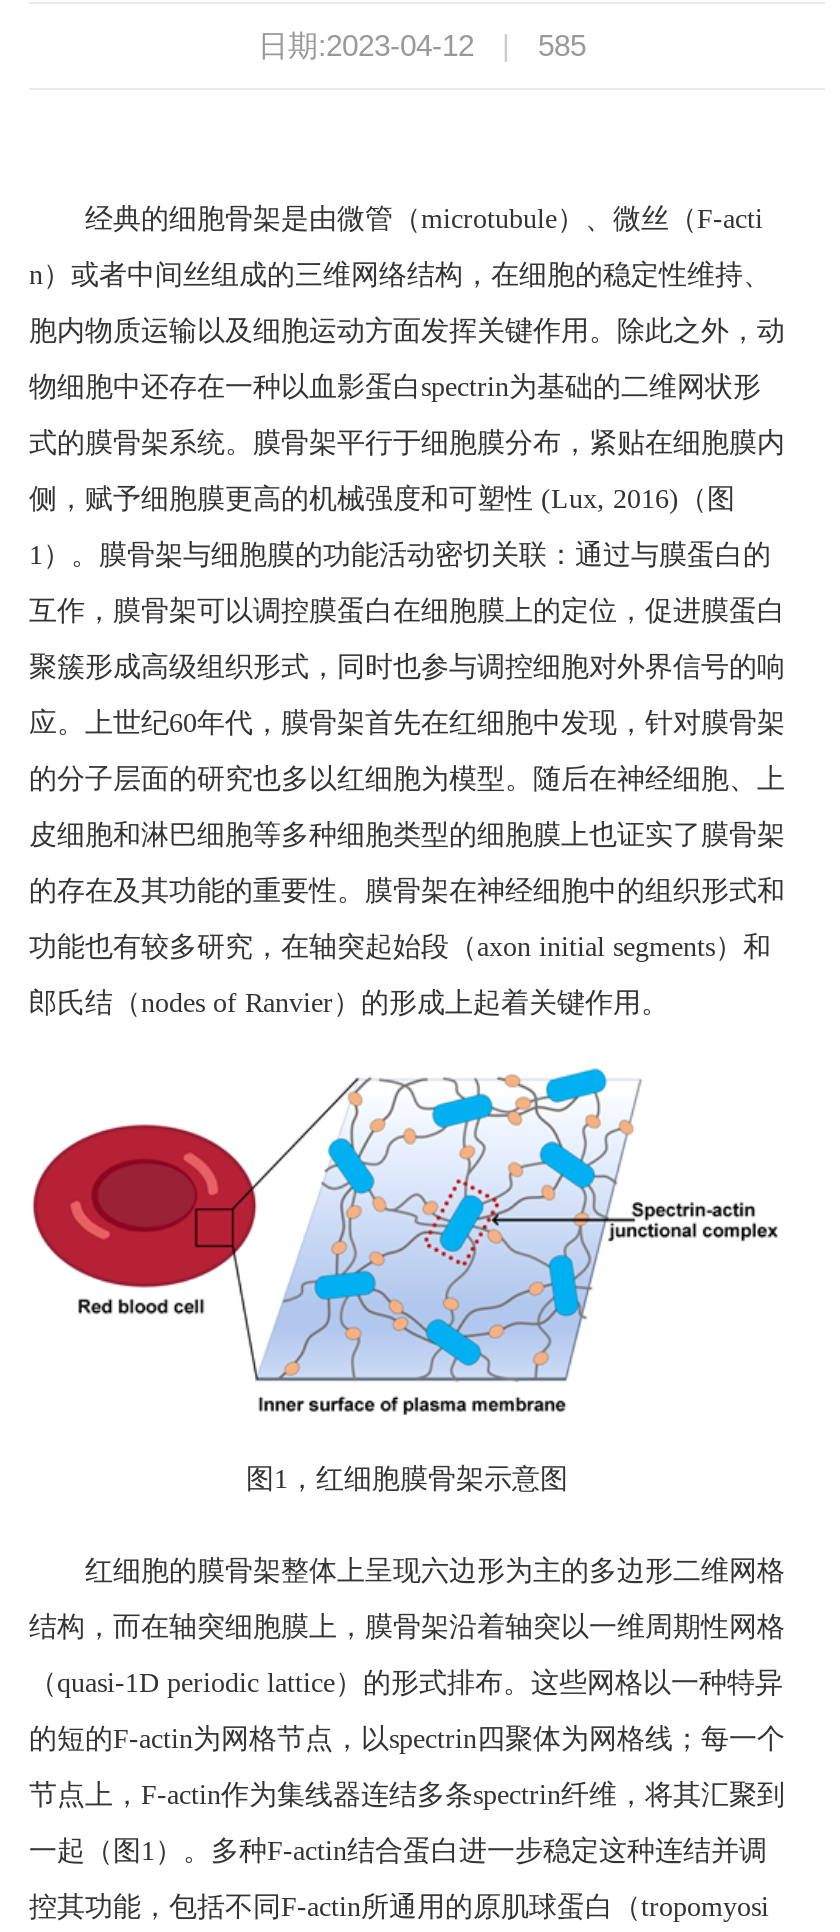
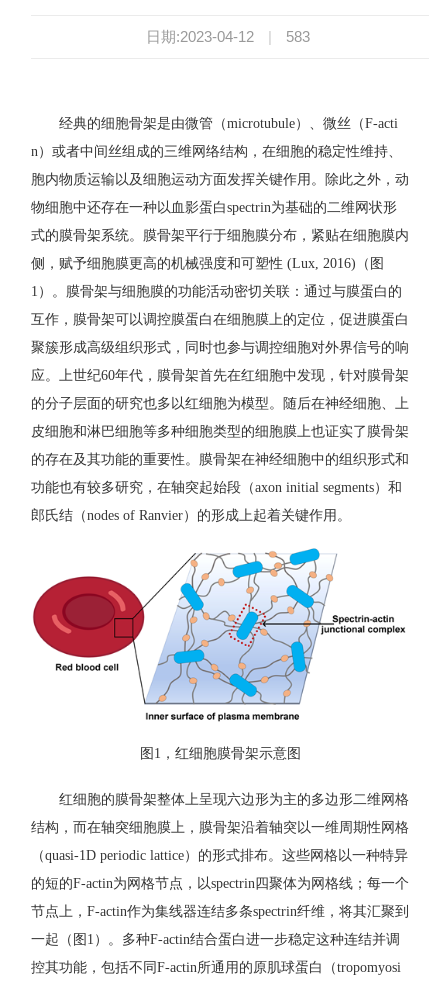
[538,28,586,62] 585 -> [285,28,309,45] 583

